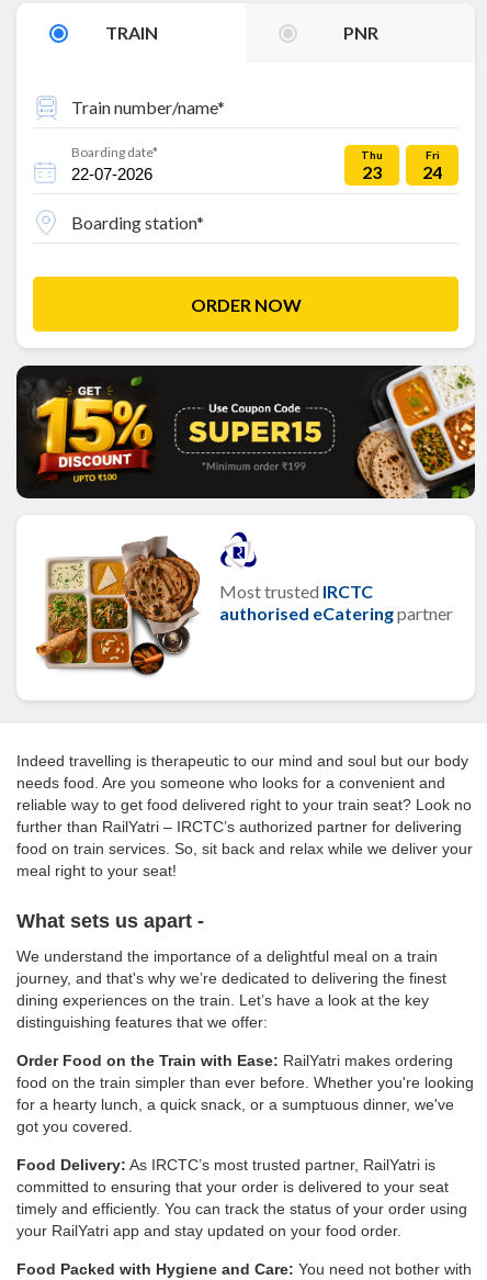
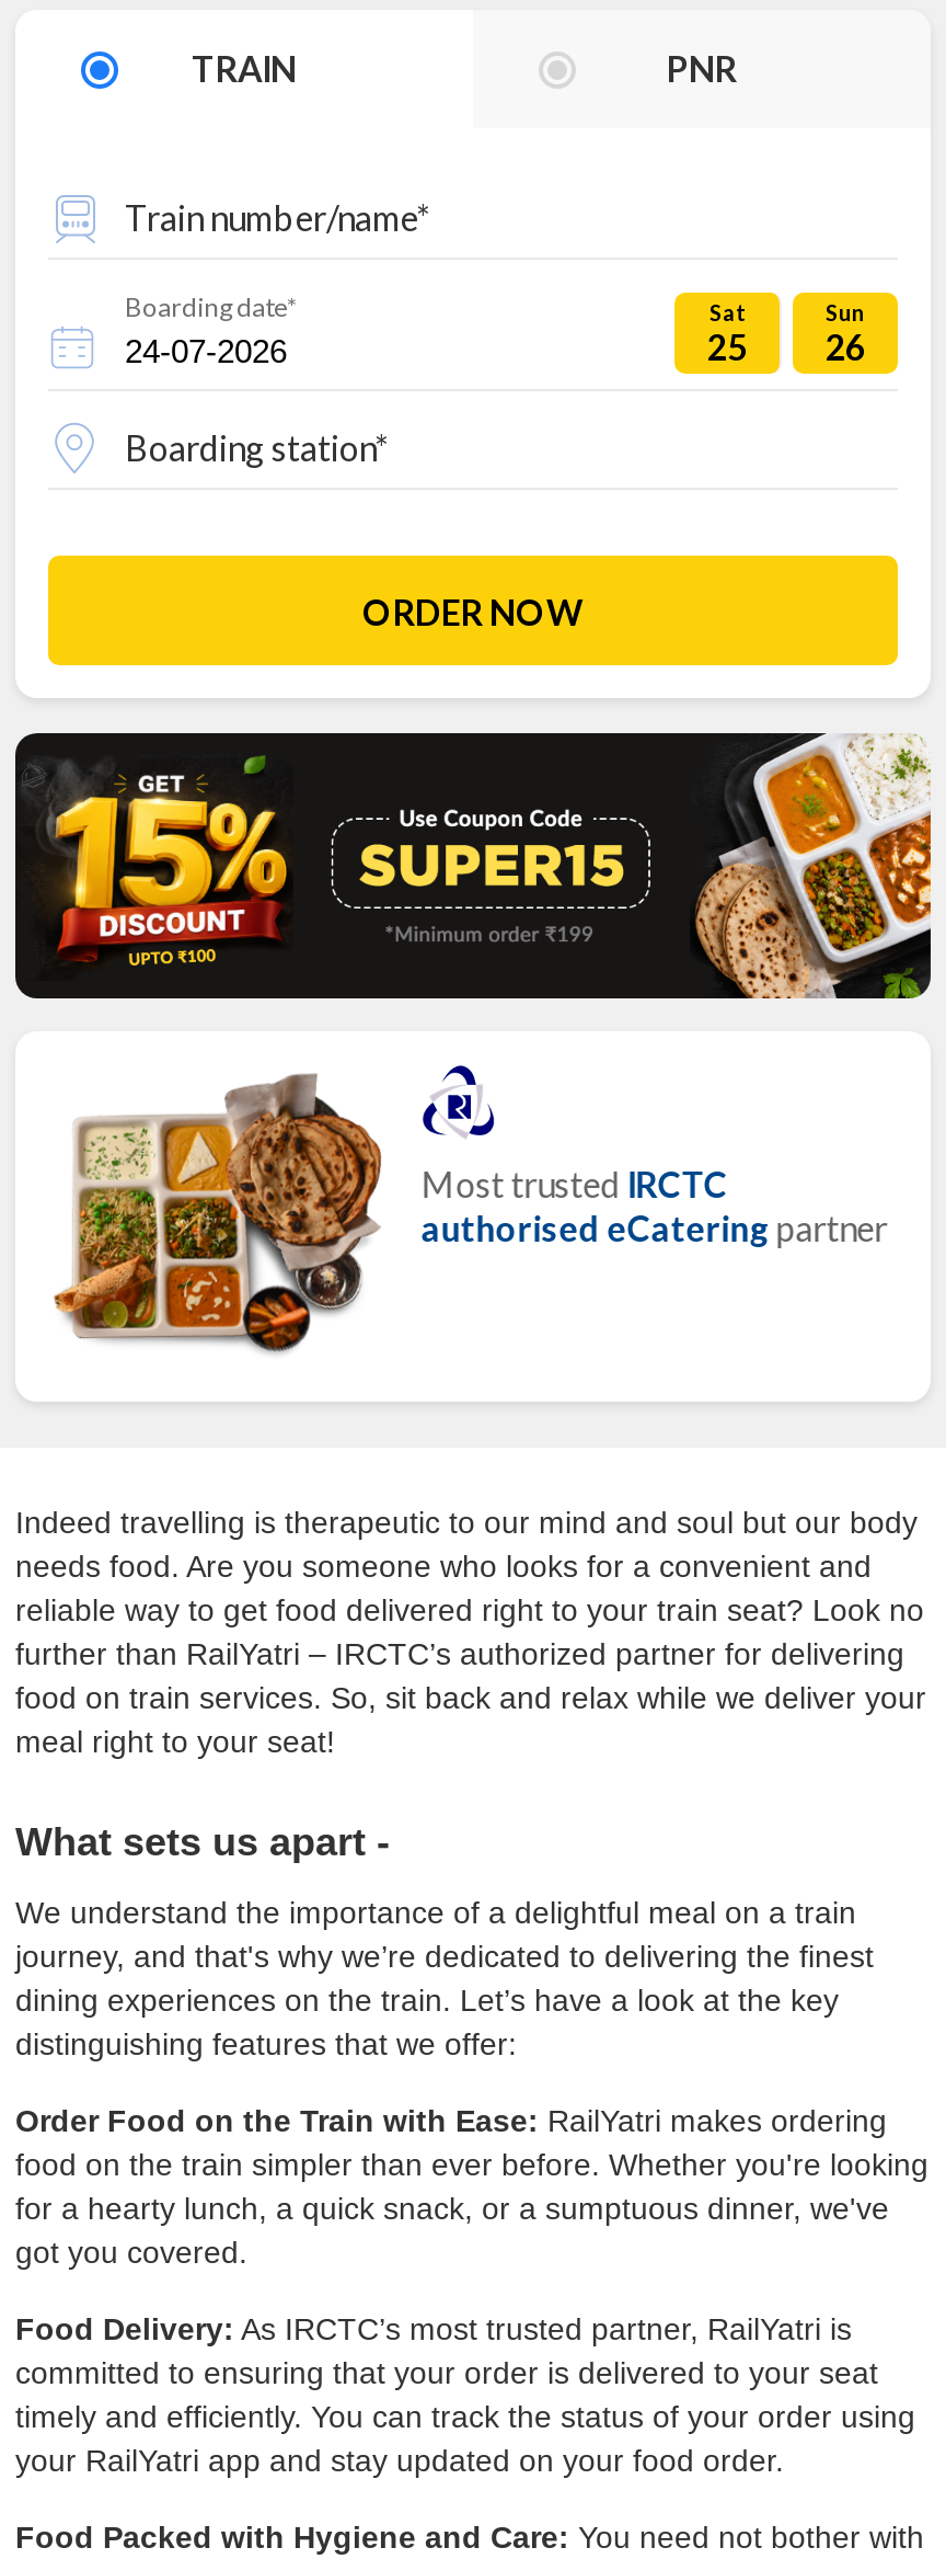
[361,148,383,182] Thu | 23 -> [707,299,747,367] Sat | 25
[422,148,442,182] Fri | 24 -> [826,299,865,367] Sun | 26

